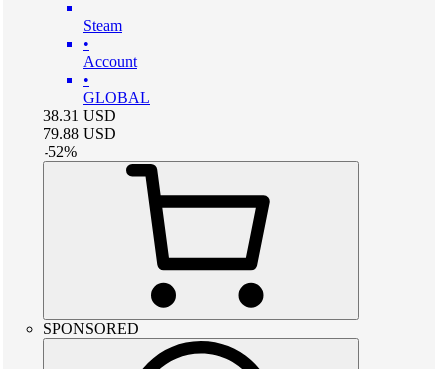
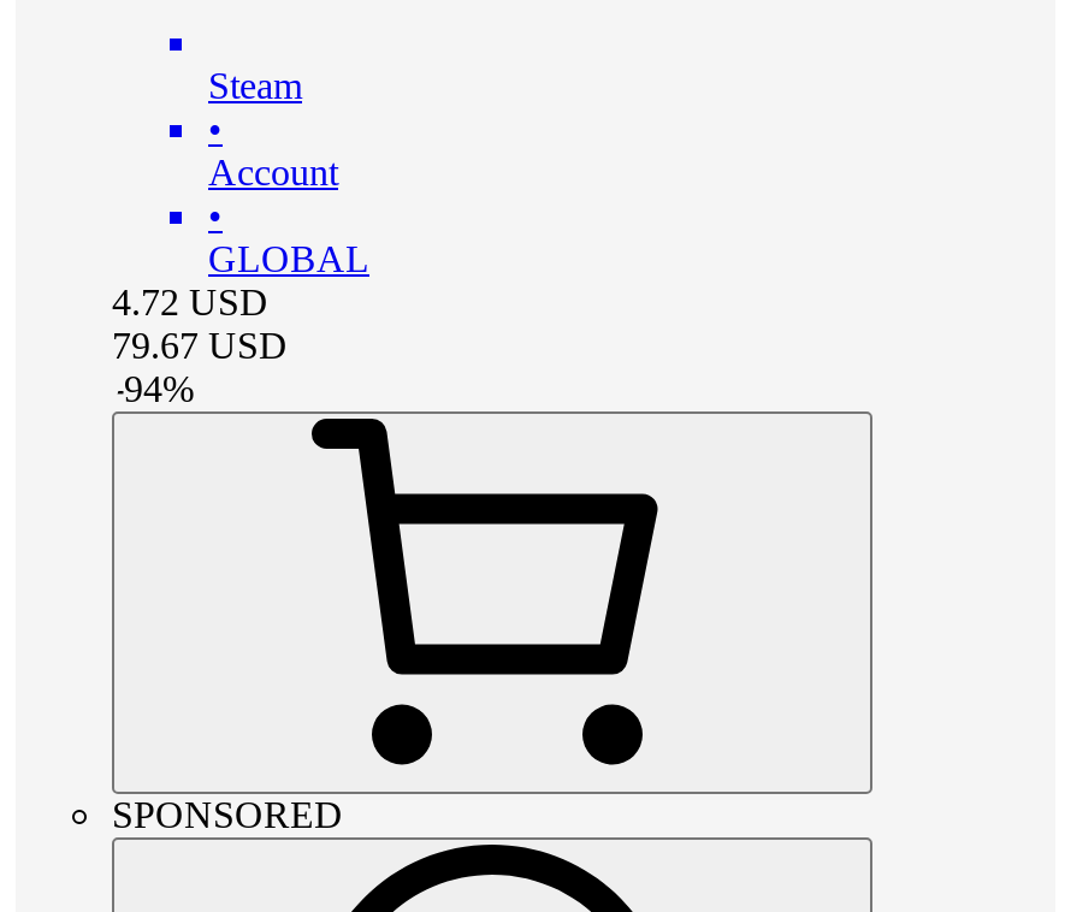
[43,107,116,124] 38.31 USD -> [112,281,268,321] 4.72 USD
[43,125,116,142] 79.88 USD -> [112,324,288,365] 79.67 USD
[43,143,77,160] -52% -> [112,367,194,408] -94%

